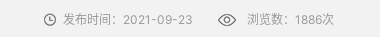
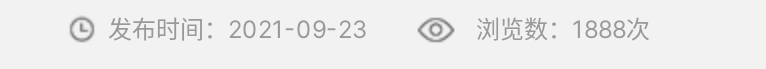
[247,12,334,27] 浏览数：1886次 -> [476,14,650,44] 浏览数：1888次

